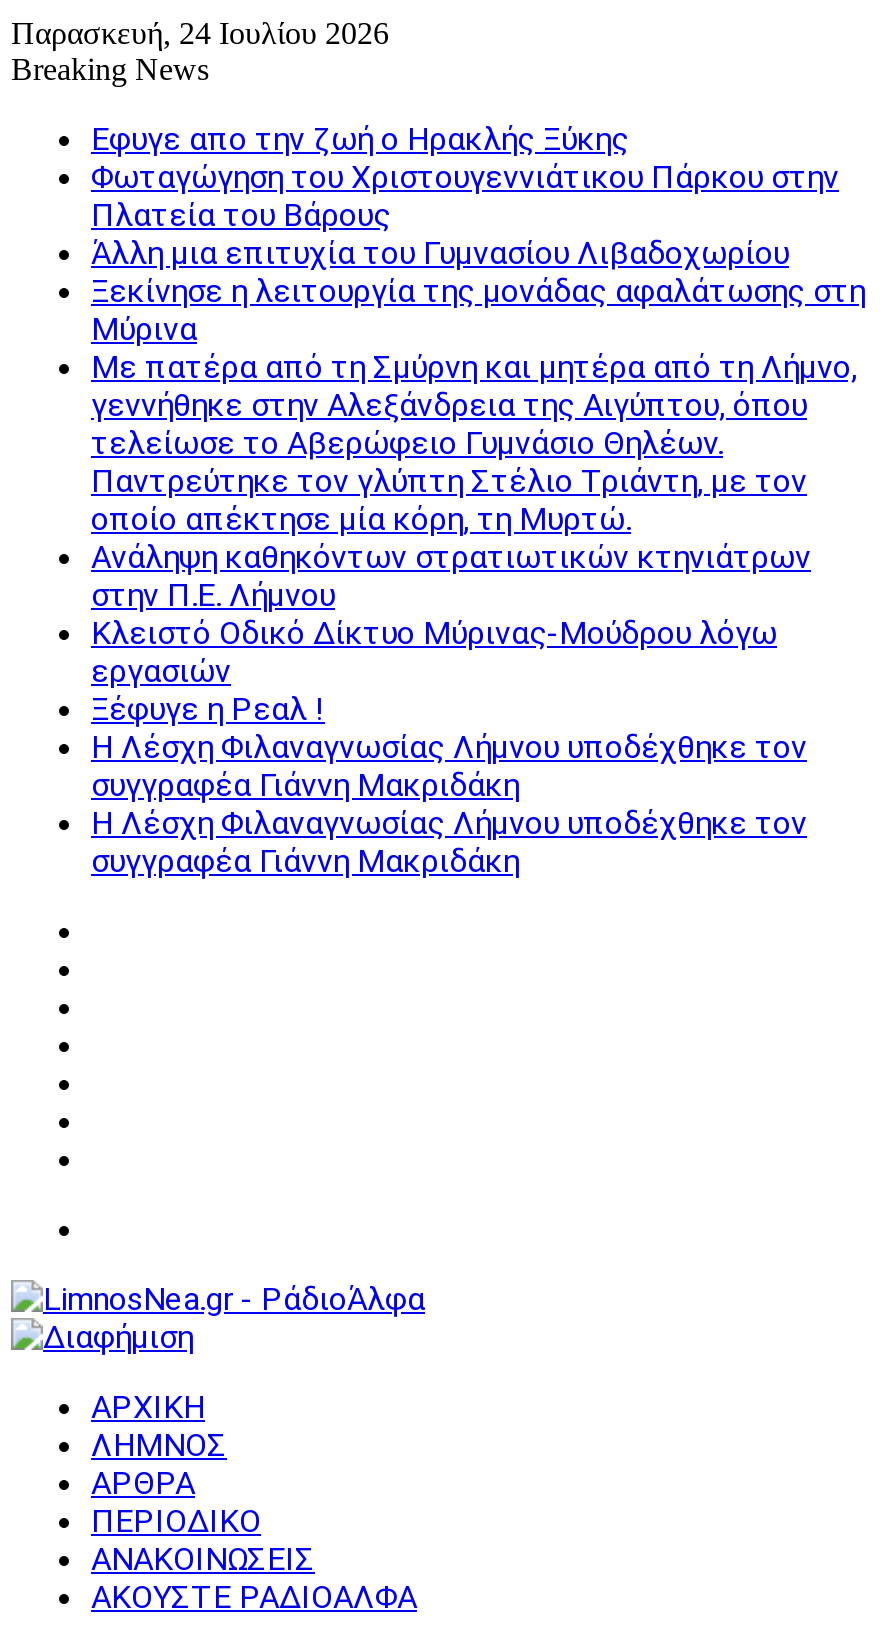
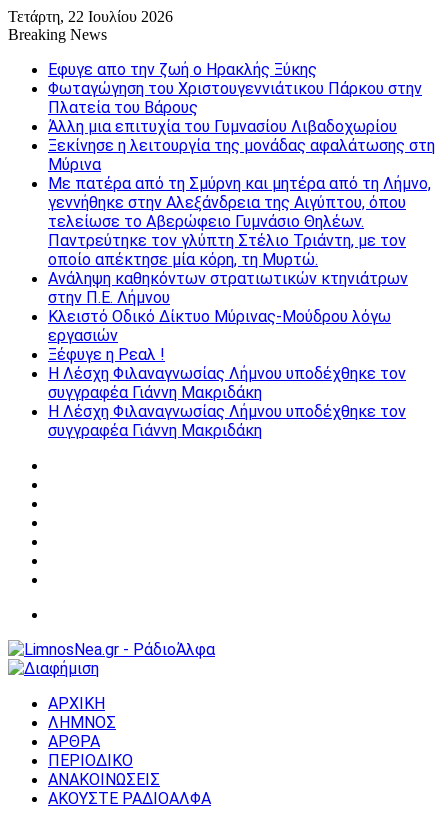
[11,16,389,50] Παρασκευή, 24 Ιουλίου 2026 -> [8,8,173,25] Τετάρτη, 22 Ιουλίου 2026

